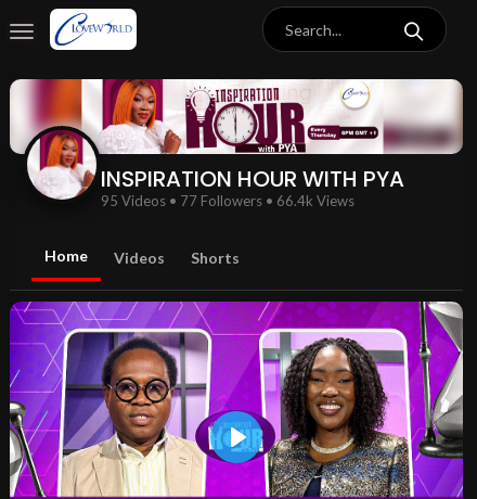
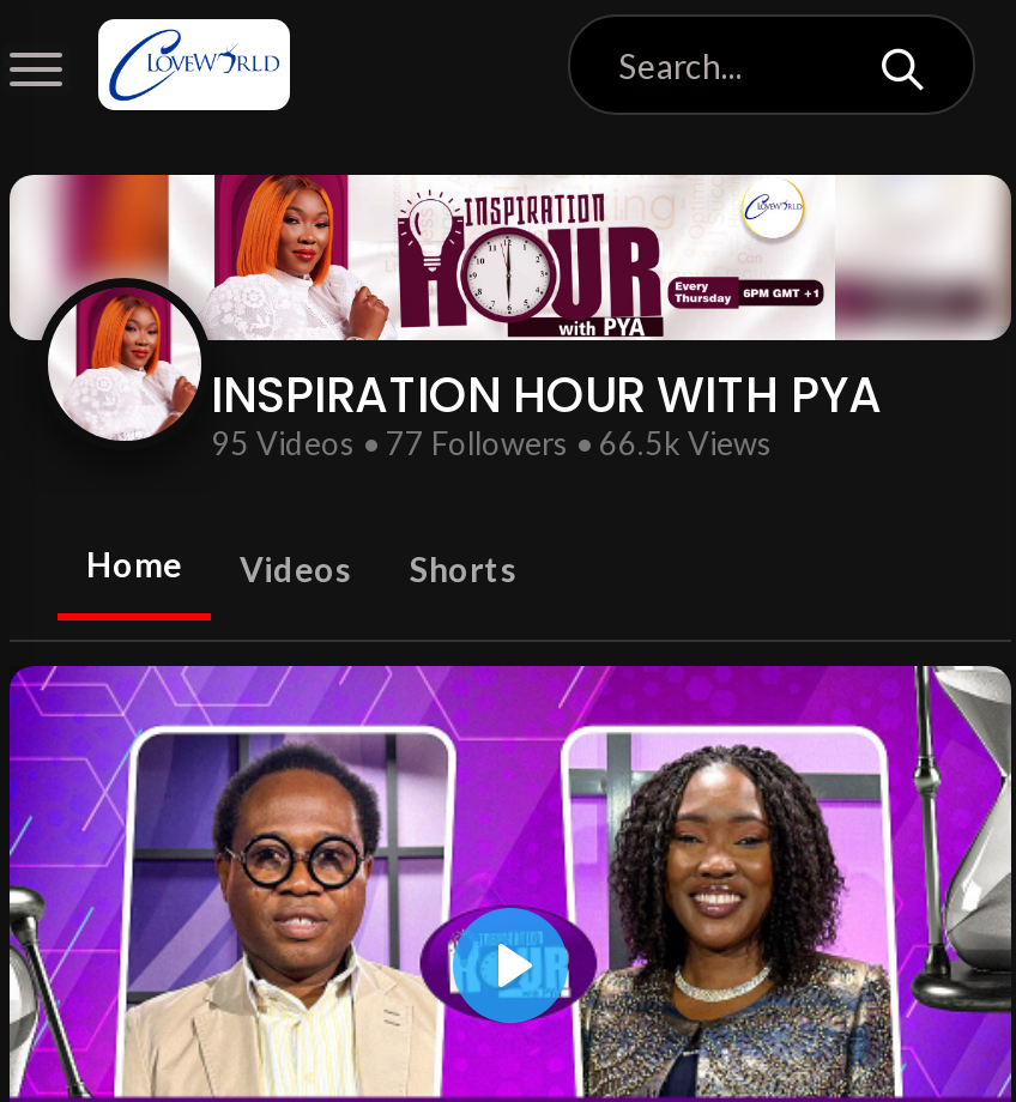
[101,192,354,210] 95 Videos • 77 Followers • 66.4k Views -> [211,425,772,463] 95 Videos • 77 Followers • 66.5k Views

